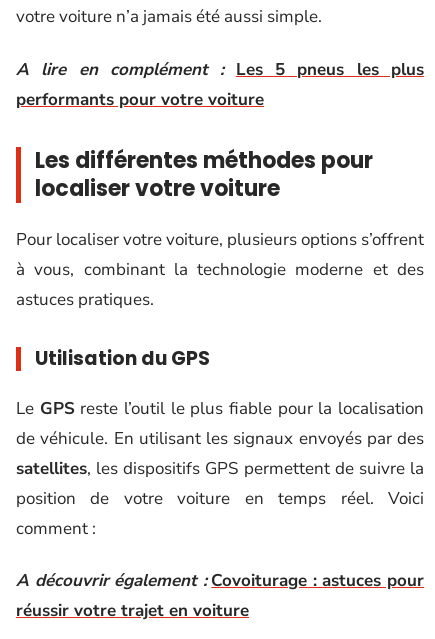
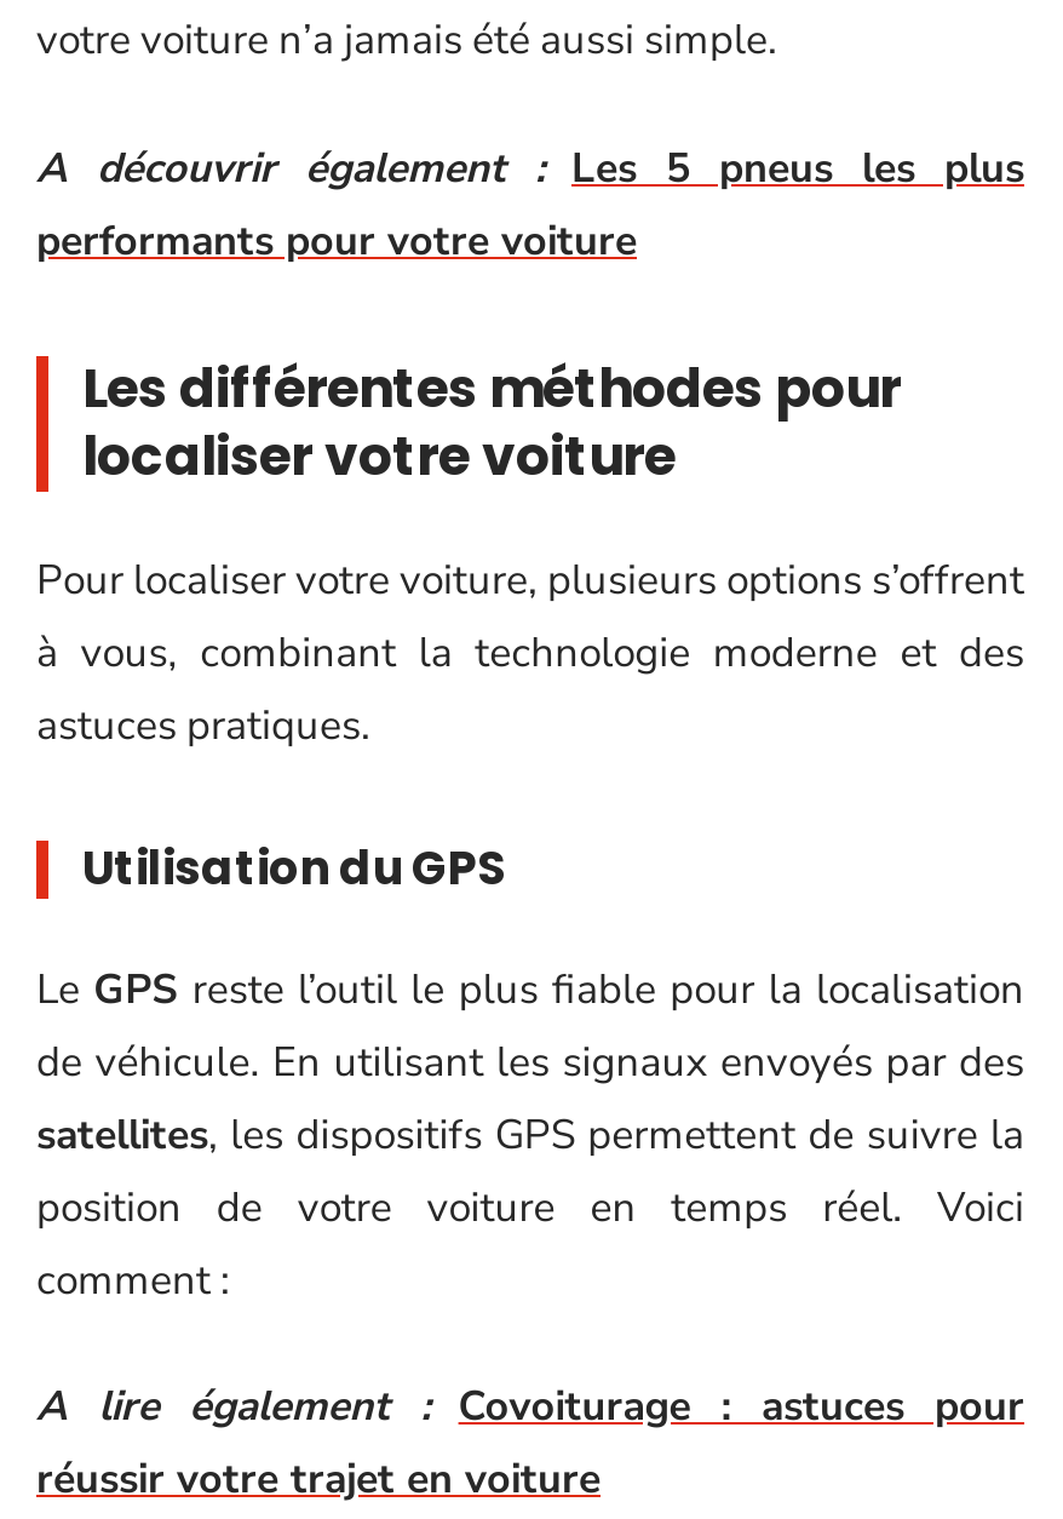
[16,57,424,80] A lire en complément : Les 5 pneus les plus -> [36,139,1024,195] A découvrir également : Les 5 pneus les plus
[16,569,424,592] A découvrir également : Covoiturage : astuces pour -> [36,1378,1024,1434] A lire également : Covoiturage : astuces pour

